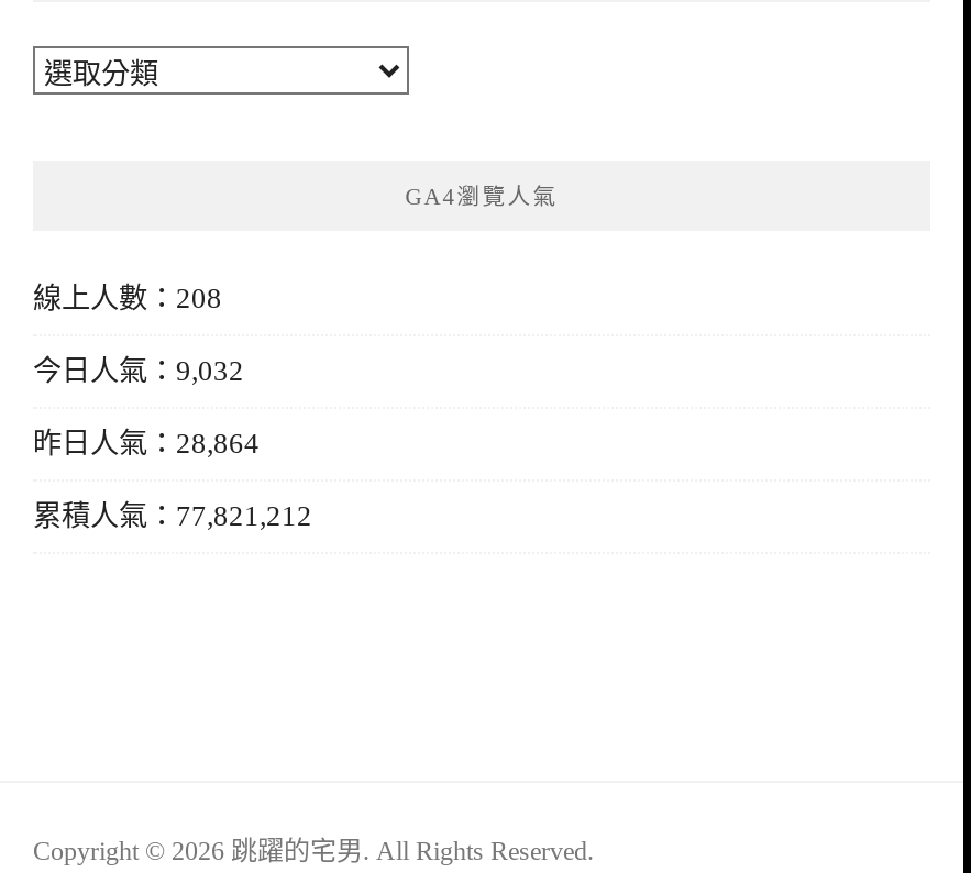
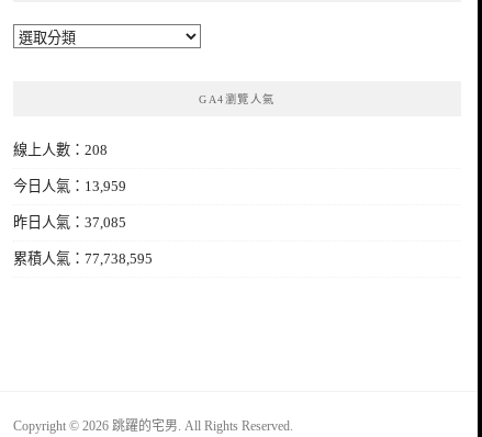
[33,354,244,387] 今日人氣：9,032 -> [13,178,126,194] 今日人氣：13,959
[33,426,260,459] 昨日人氣：28,864 -> [13,214,126,230] 昨日人氣：37,085
[33,499,312,532] 累積人氣：77,821,212 -> [13,250,153,267] 累積人氣：77,738,595

